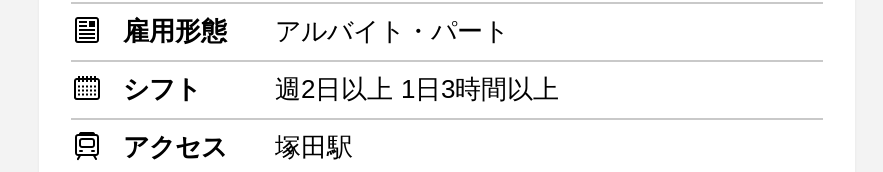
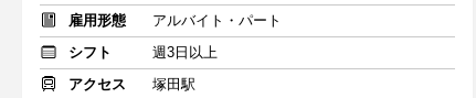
[275,74,559,104] 週2日以上 1日3時間以上 -> [152,44,218,61] 週3日以上

